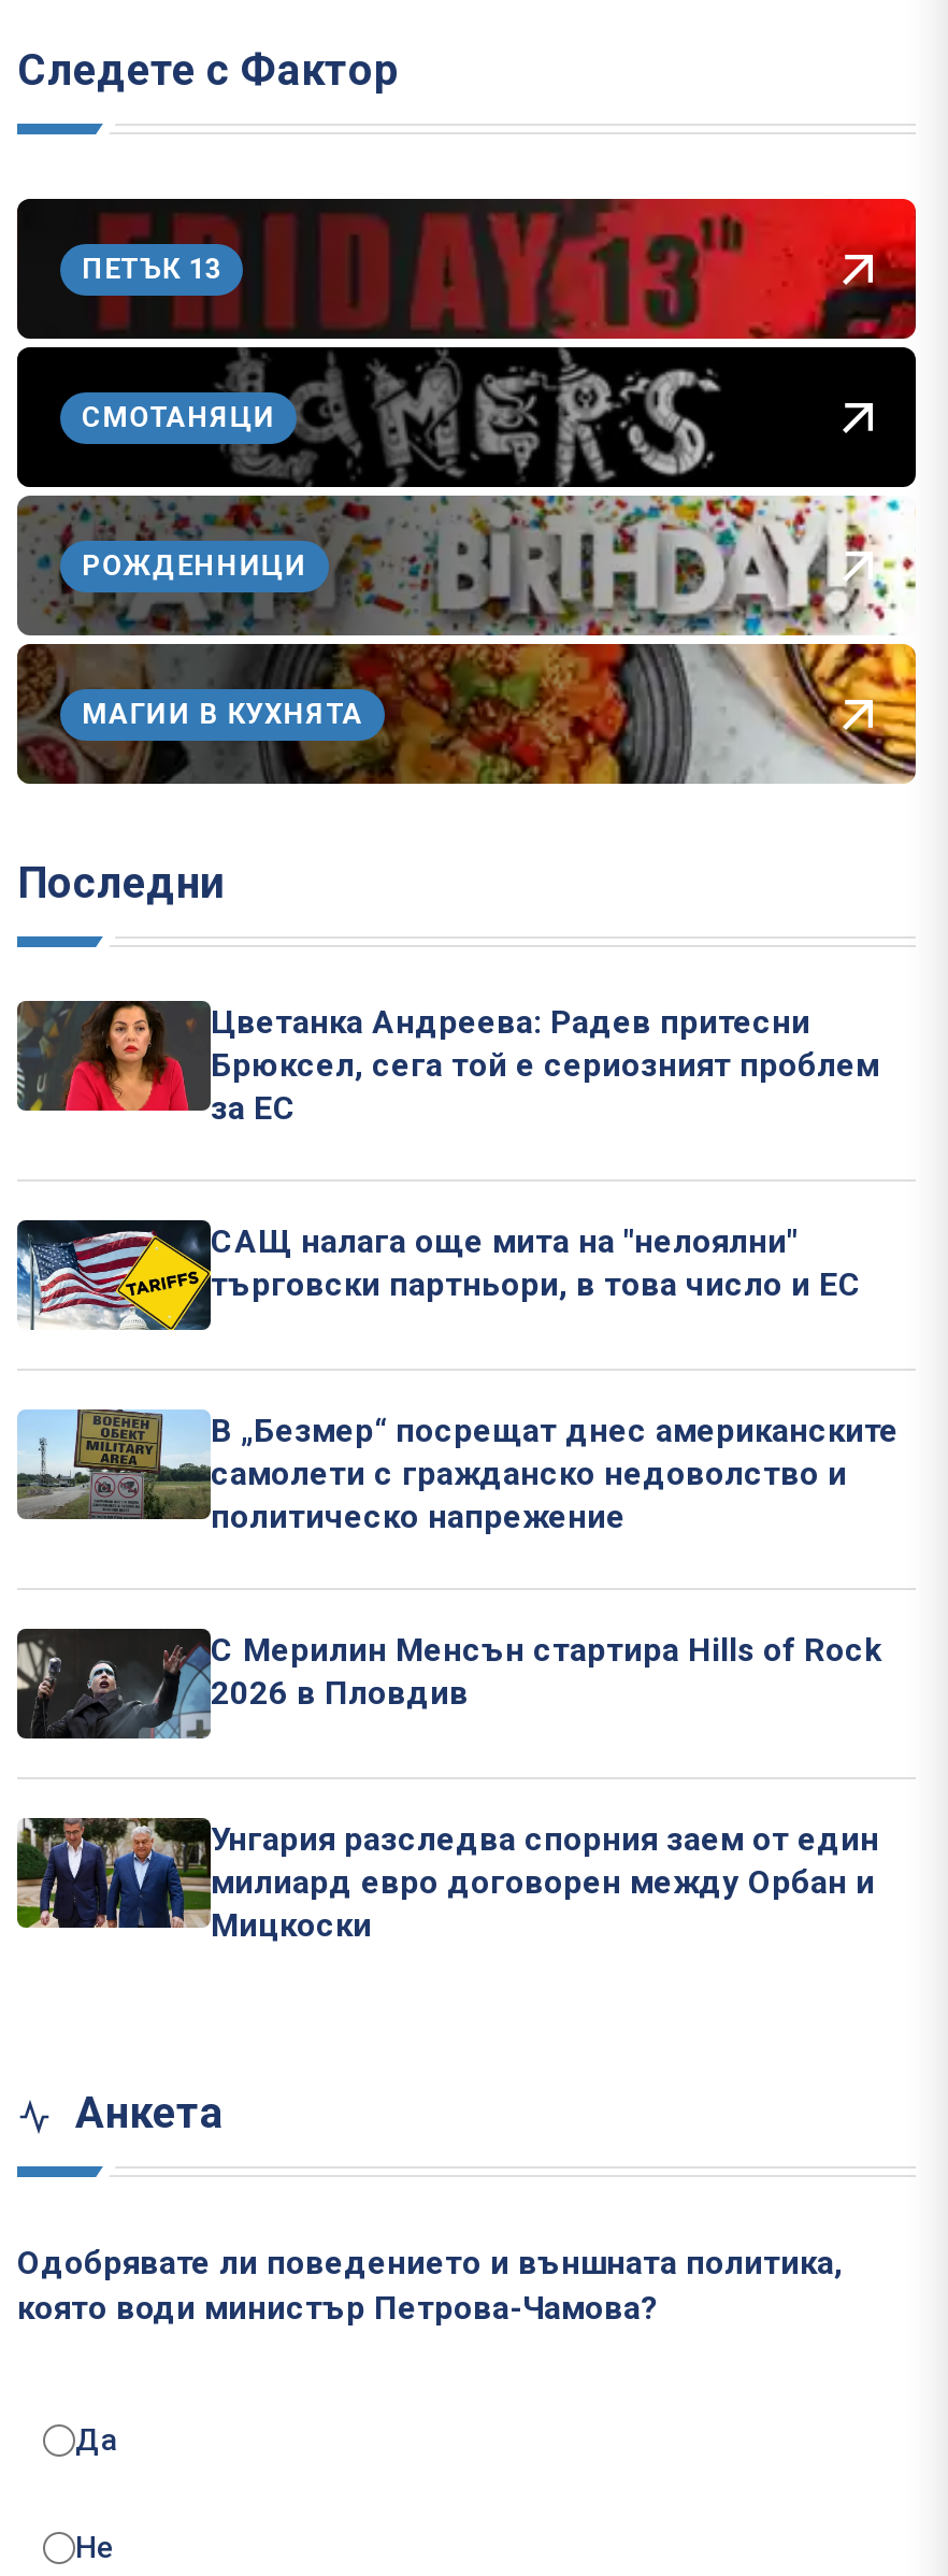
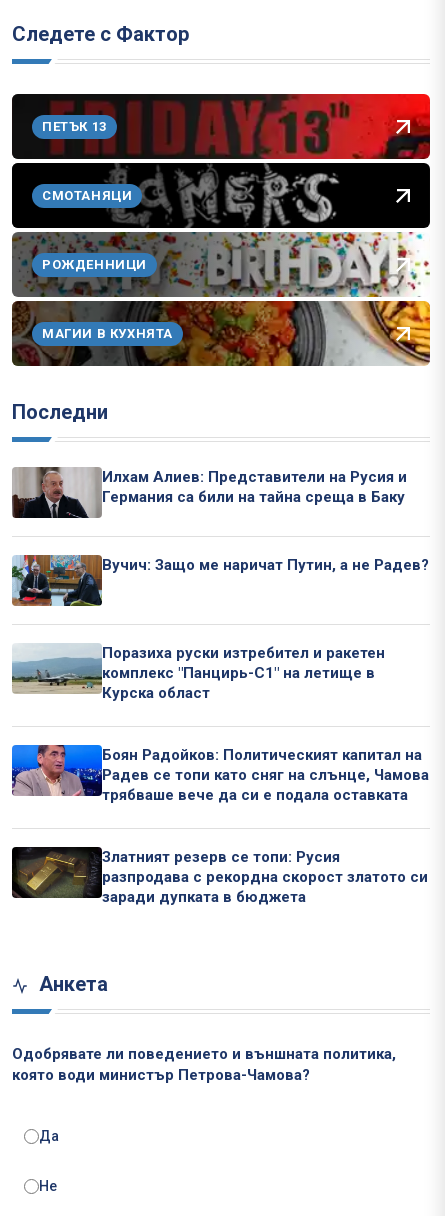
[17,999,879,1128] [image] | Цветанка Андреева: Радев притесни | Брюксел, сега той е сериозният проблем | за ЕС -> [13,467,407,519] [image] | Илхам Алиев: Представители на Русия и | Германия са били на тайна среща в Баку
[15,1190,862,1332] [image] | САЩ налага още мита на "нелоялни" | търговски партньори, в това число и ЕС -> [11,554,429,620] [image] | Вучич: Защо ме наричат Путин, а не Радев?
[15,1382,899,1537] [image] | В „Безмер“ посрещат днес американските | самолети с гражданско недоволство и | политическо напрежение -> [11,643,385,708] [image] | Поразиха руски изтребител и ракетен | комплекс "Панцирь-С1" на летище в | Курска област
[15,1599,881,1741] [image] | С Мерилин Менсън стартира Hills of Rock | 2026 в Пловдив -> [11,744,429,810] [image] | Боян Радойков: Политическият капитал на | Радев се топи като сняг на слънце, Чамова | трябваше вече да си е подала оставката
[15,1816,879,1946] [image] | Унгария разследва спорния заем от един | милиард евро договорен между Орбан и | Мицкоски -> [11,846,428,906] [image] | Златният резерв се топи: Русия | разпродава с рекордна скорост златото си | заради дупката в бюджета

